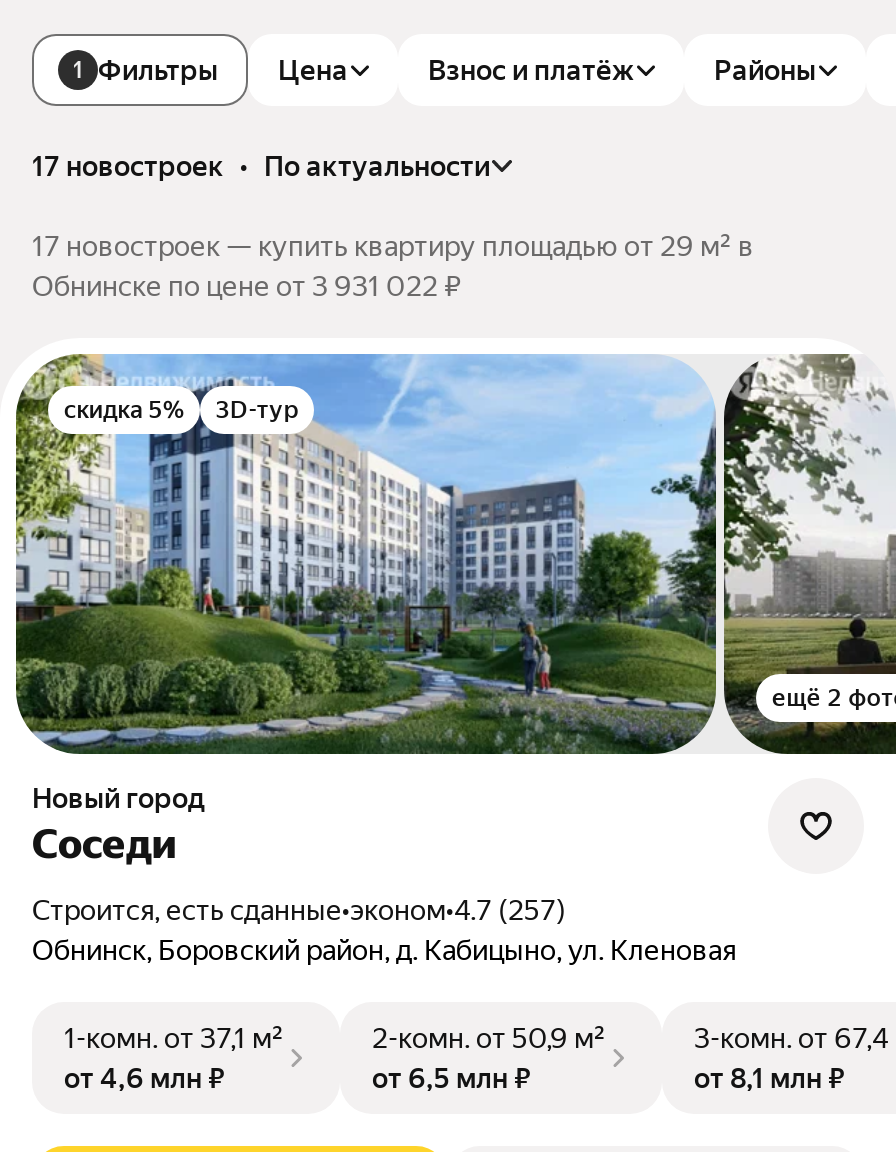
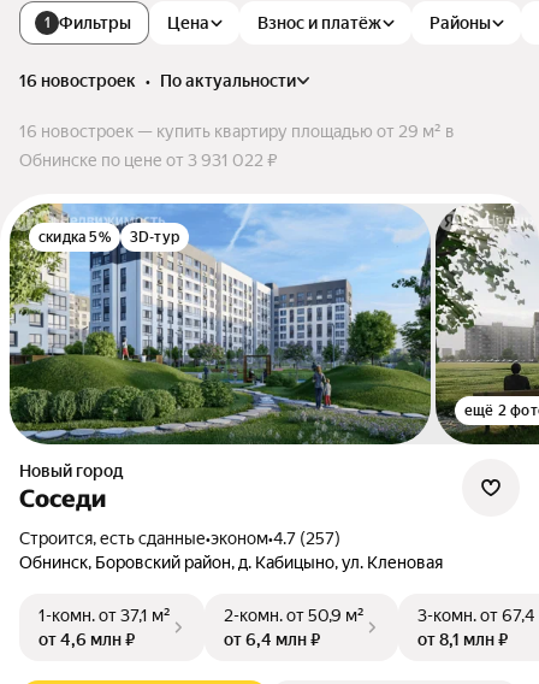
[32,150,490,182] 17 новостроек • по актуальности -> [19,71,296,90] 16 новостроек • по актуальности
[32,230,754,262] 17 новостроек — купить квартиру площадью от 29 м² в -> [19,121,455,141] 16 новостроек — купить квартиру площадью от 29 м² в
[372,1062,530,1094] от 6,5 млн ₽ -> [224,630,320,649] от 6,4 млн ₽

